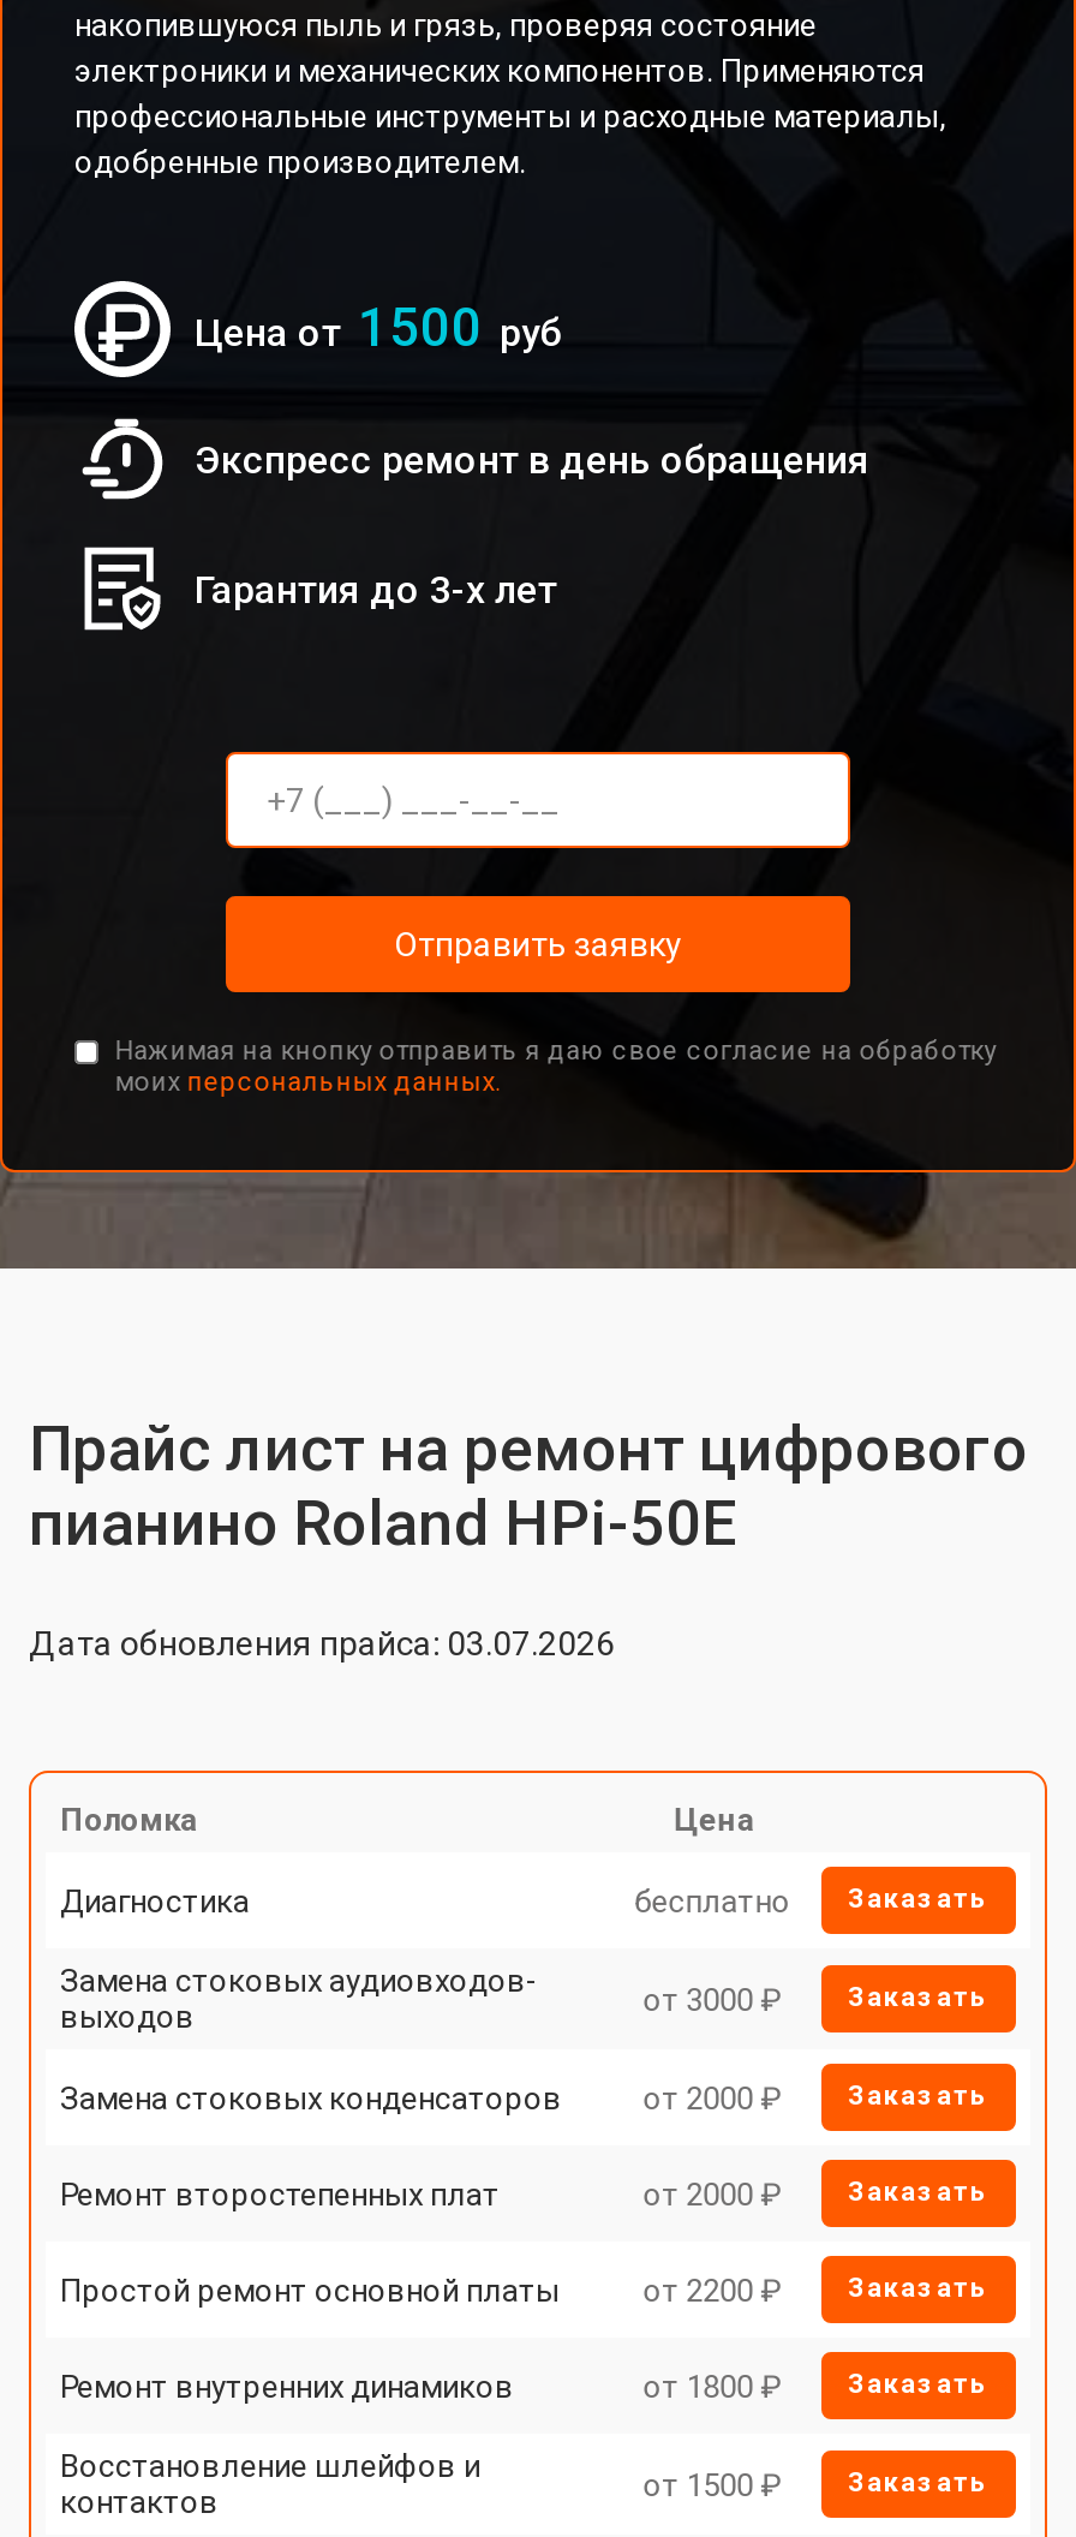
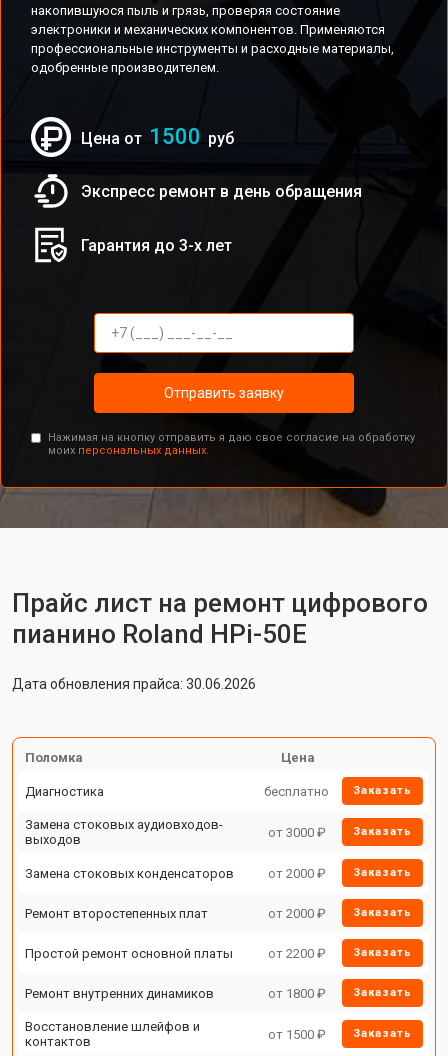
[29,1624,615,1663] Дата обновления прайса: 03.07.2026 -> [12,676,256,692] Дата обновления прайса: 30.06.2026

